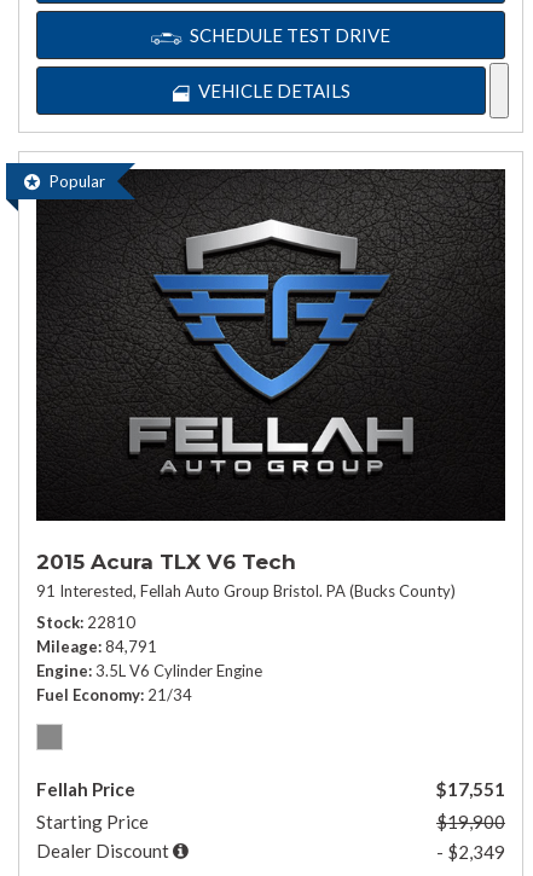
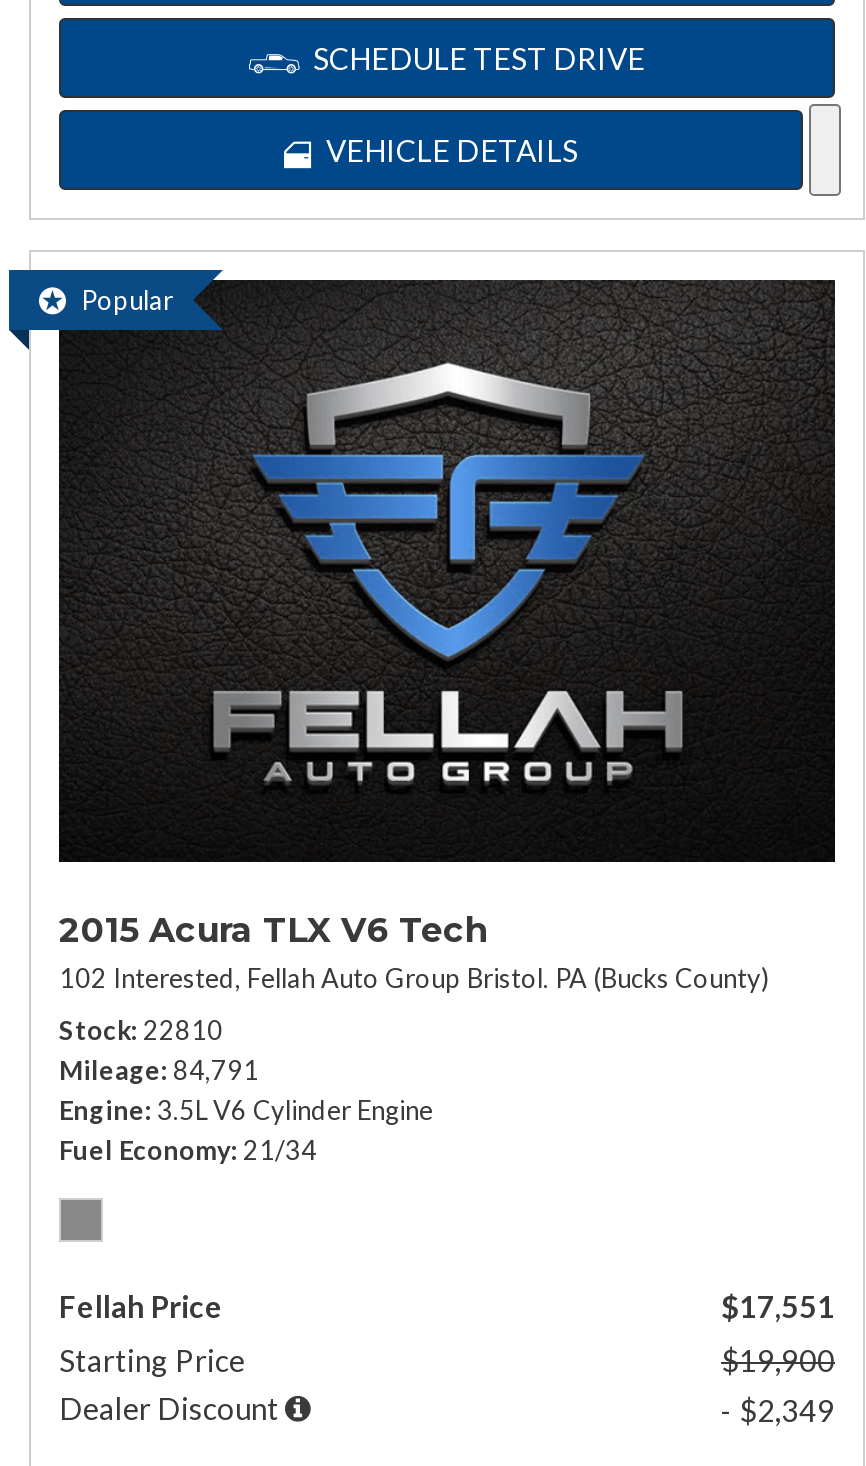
[36,581,456,601] 91 Interested, Fellah Auto Group Bristol. PA (Bucks County) -> [59,962,769,994] 102 Interested, Fellah Auto Group Bristol. PA (Bucks County)

